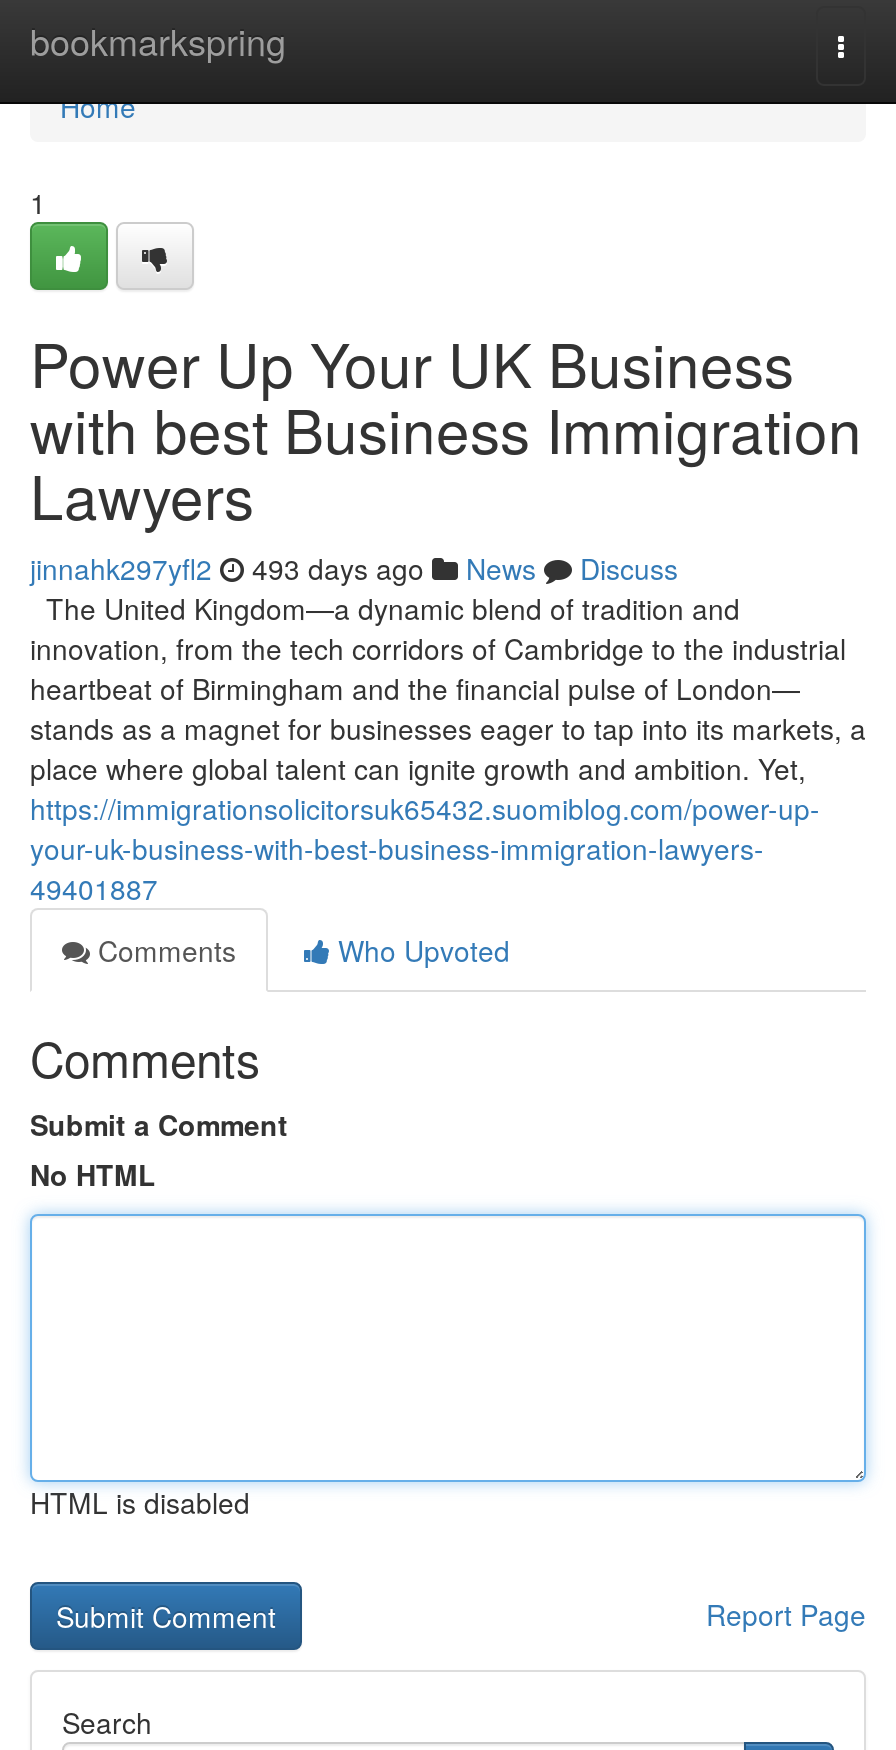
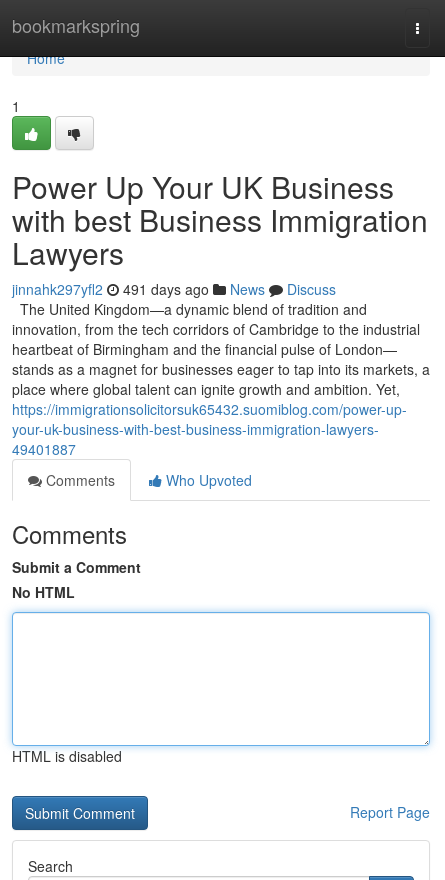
[30,548,678,588] jinnahk297yfl2 493 days ago News Discuss -> [12,279,336,299] jinnahk297yfl2 491 days ago News Discuss

